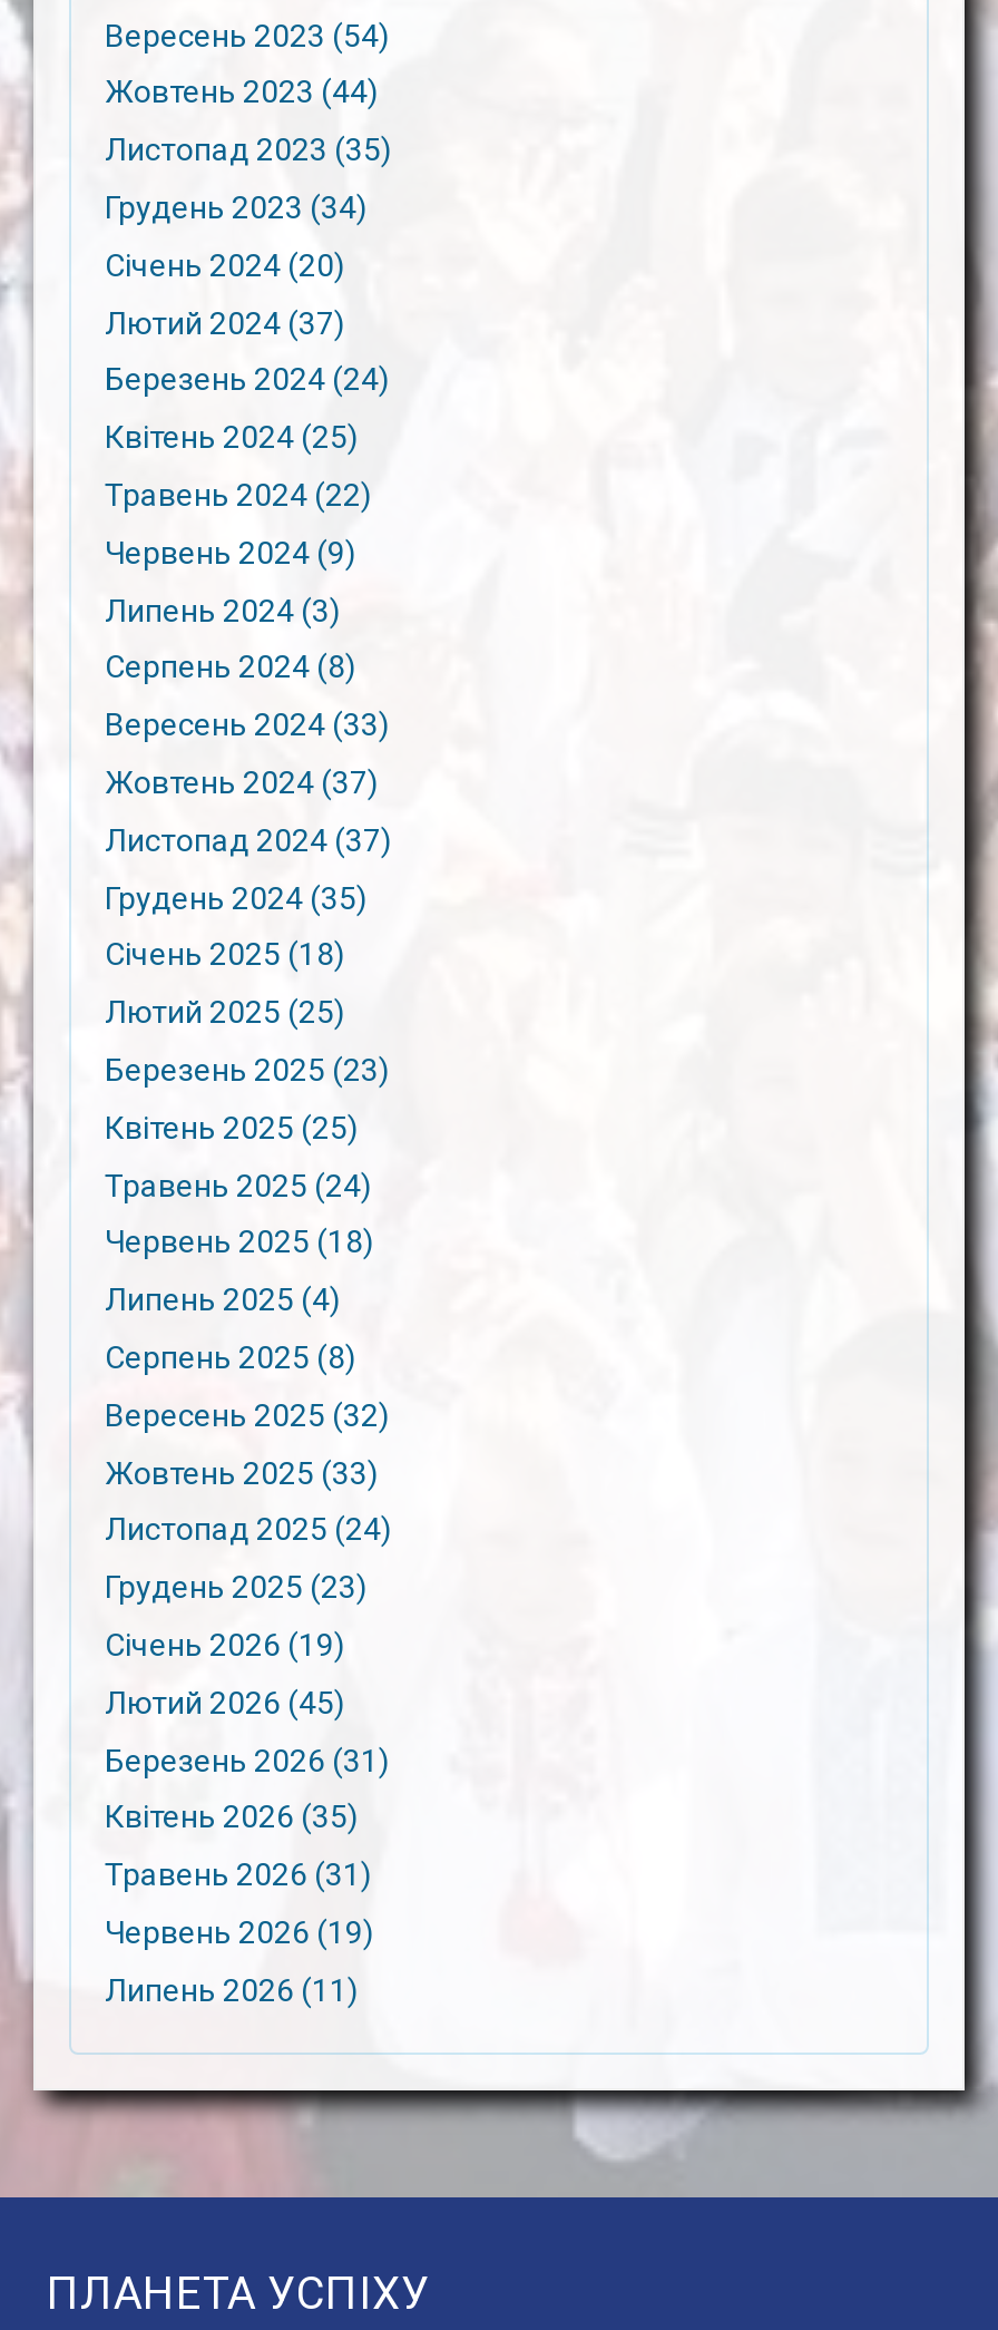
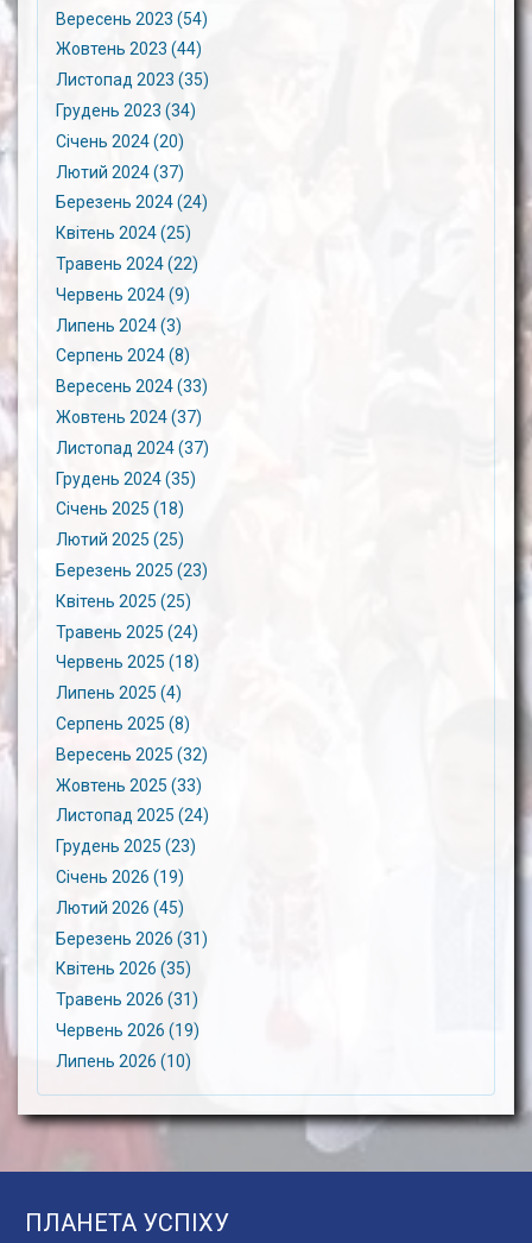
[105,1971,359,2007] Липень 2026 (11) -> [56,1051,191,1070] Липень 2026 (10)

